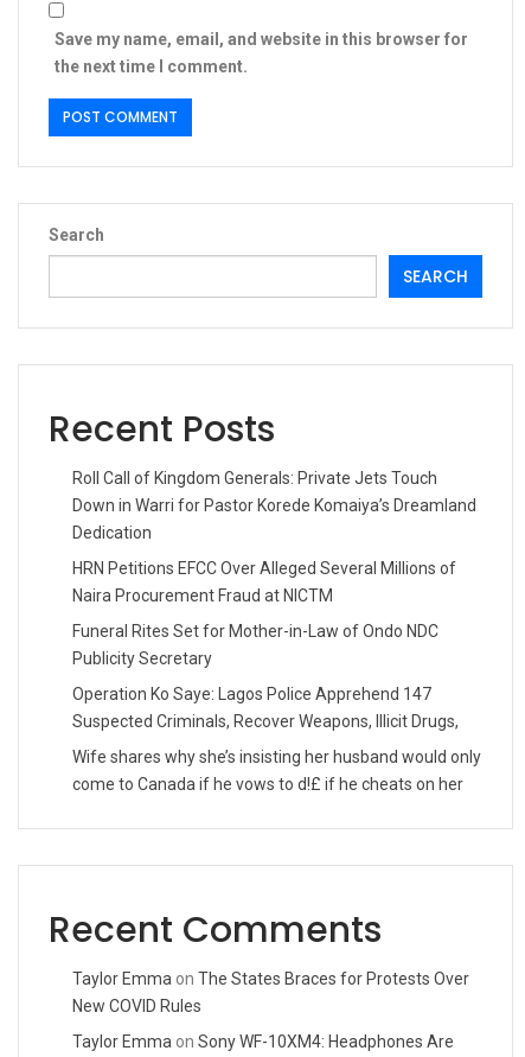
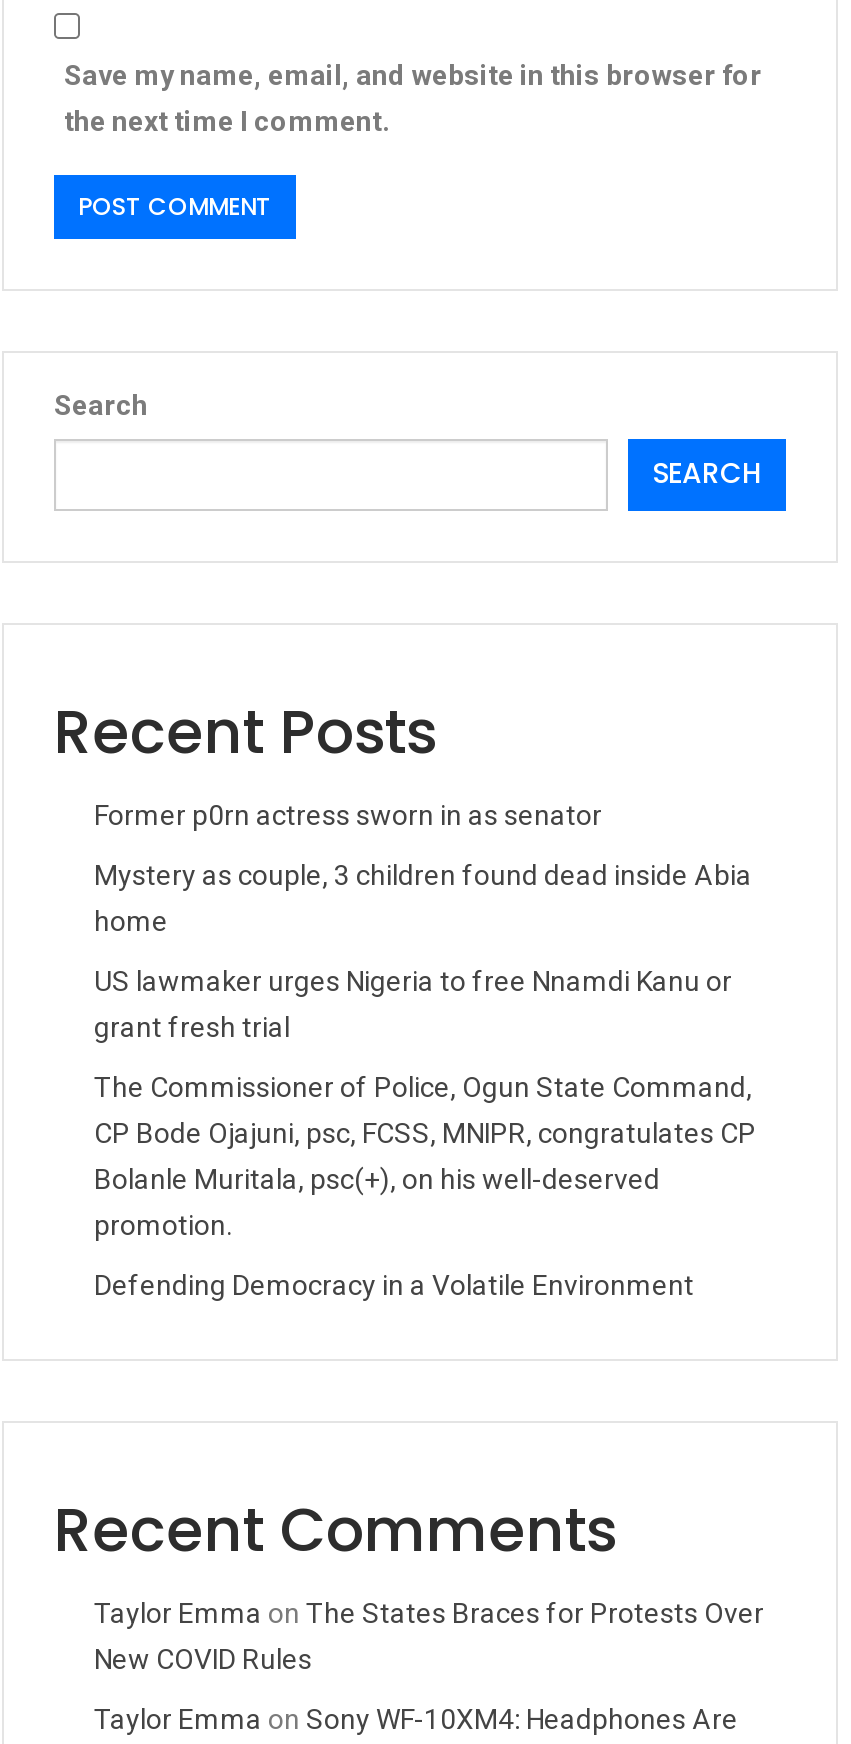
[72,469,476,542] Roll Call of Kingdom Generals: Private Jets Touch | Down in Warri for Pastor Korede Komaiya’s Dreamland | Dedication -> [94,798,602,830] Former p0rn actress sworn in as senator
[72,559,456,605] HRN Petitions EFCC Over Alleged Several Millions of | Naira Procurement Fraud at NICTM -> [94,858,752,936] Mystery as couple, 3 children found dead inside Abia | home
[72,622,438,668] Funeral Rites Set for Mother-in-Law of Ondo NDC | Publicity Secretary -> [94,964,732,1042] US lawmaker urges Nigeria to free Nnamdi Kanu or | grant fresh trial
[72,684,466,731] Operation Ko Saye: Lagos Police Apprehend 147 | Suspected Criminals, Recover Weapons, Illicit Drugs, -> [94,1070,756,1240] The Commissioner of Police, Ogun State Command, | CP Bode Ojajuni, psc, FCSS, MNIPR, congratulates CP | Bolanle Muritala, psc(+), on his well-deserved | promotion.
[72,747,481,794] Wife shares why she’s insisting her husband would only | come to Canada if he vows to d!£ if he cheats on her -> [94,1268,694,1300] Defending Democracy in a Volatile Environment

